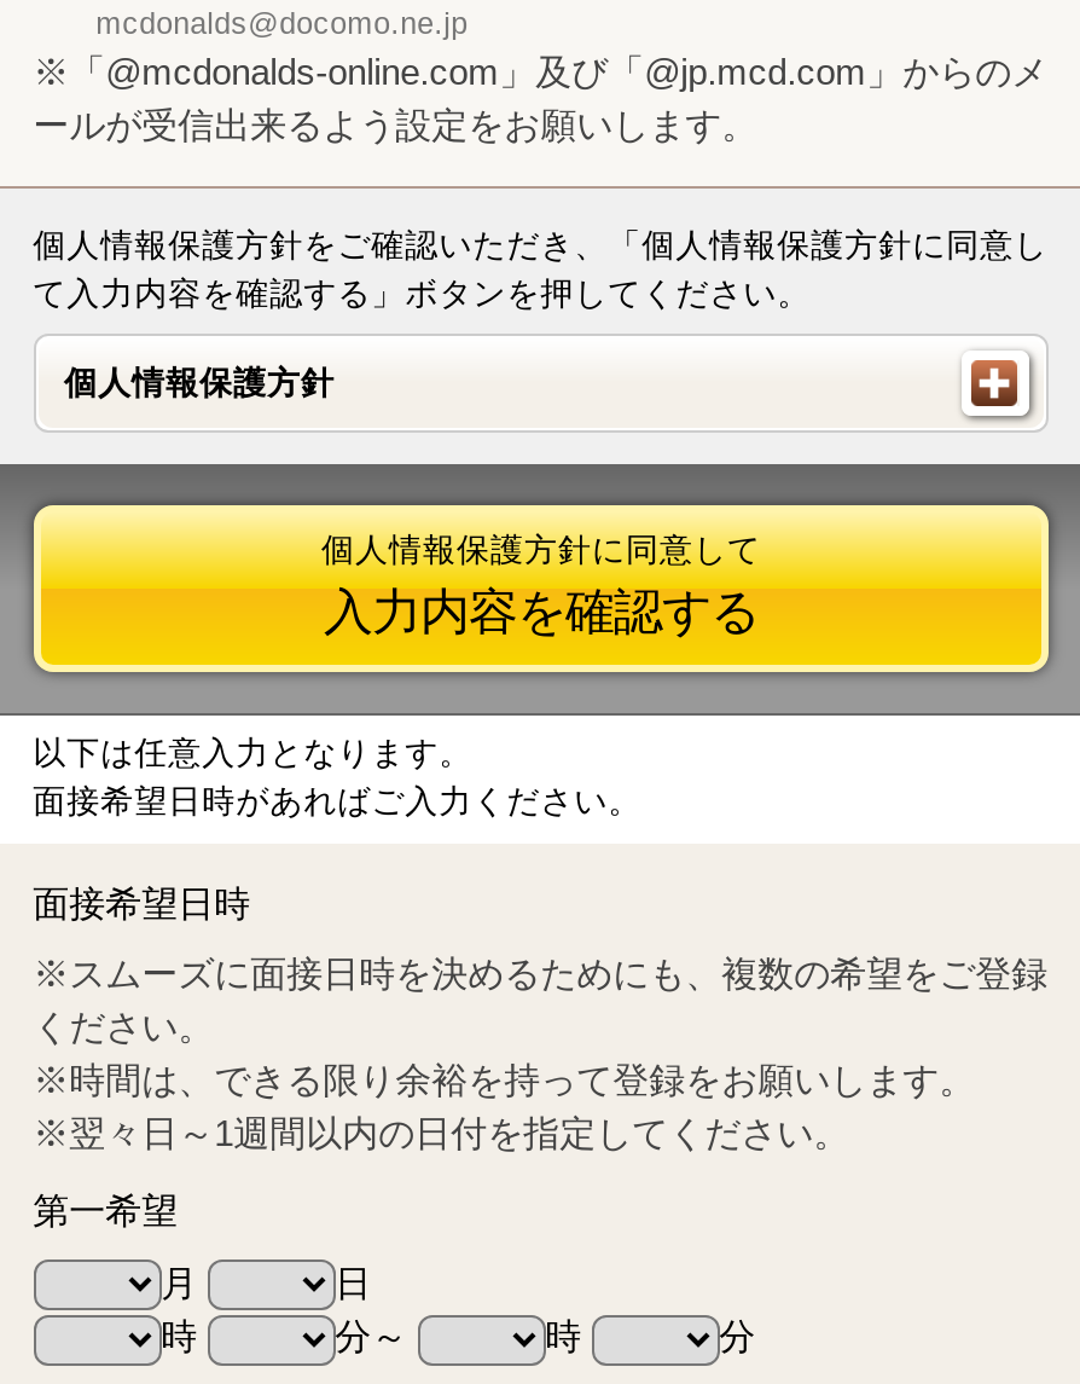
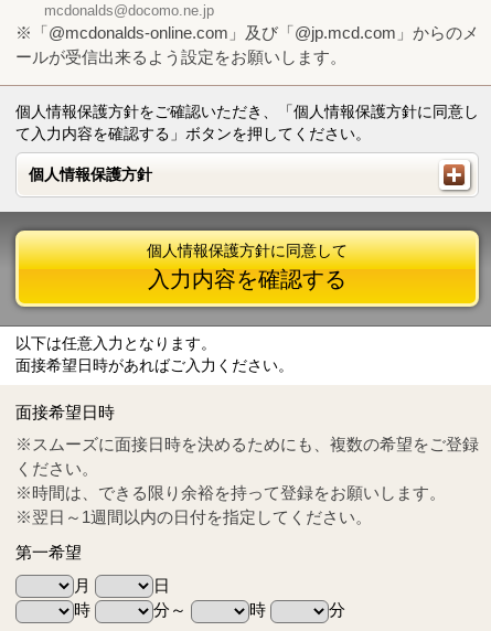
[33,1113,850,1154] ※翌々日～1週間以内の日付を指定してください。 -> [15,508,371,526] ※翌日～1週間以内の日付を指定してください。

